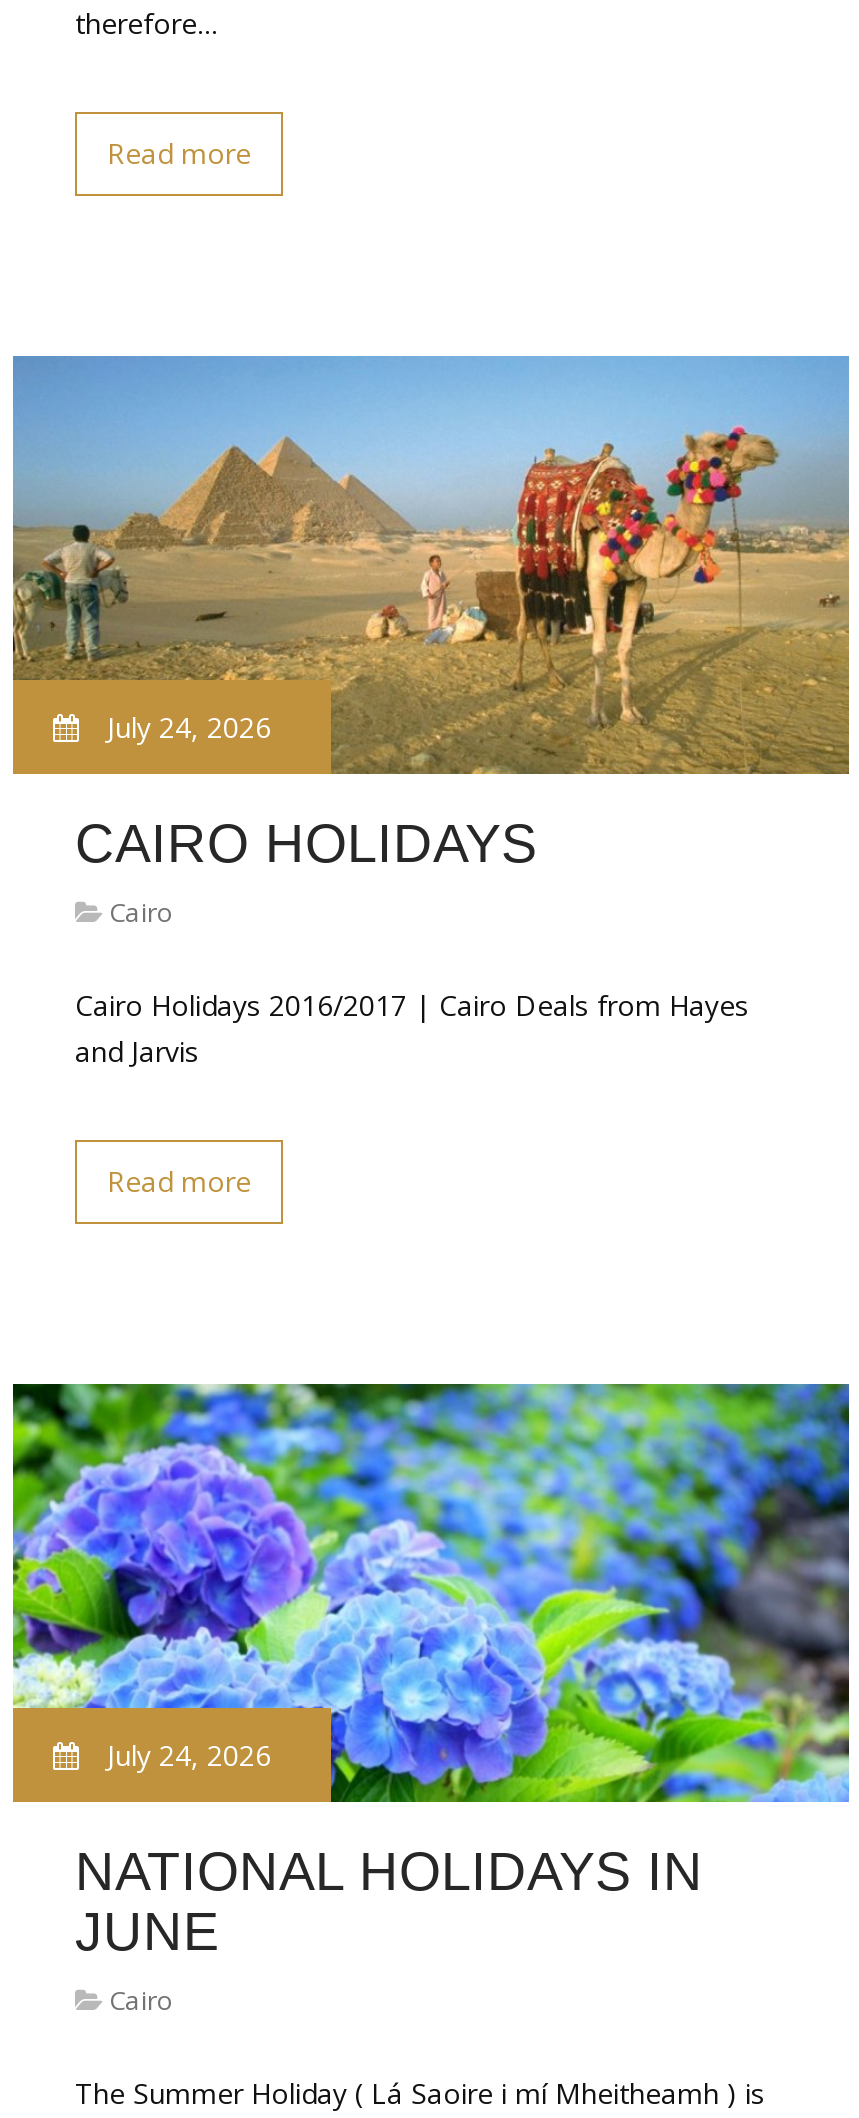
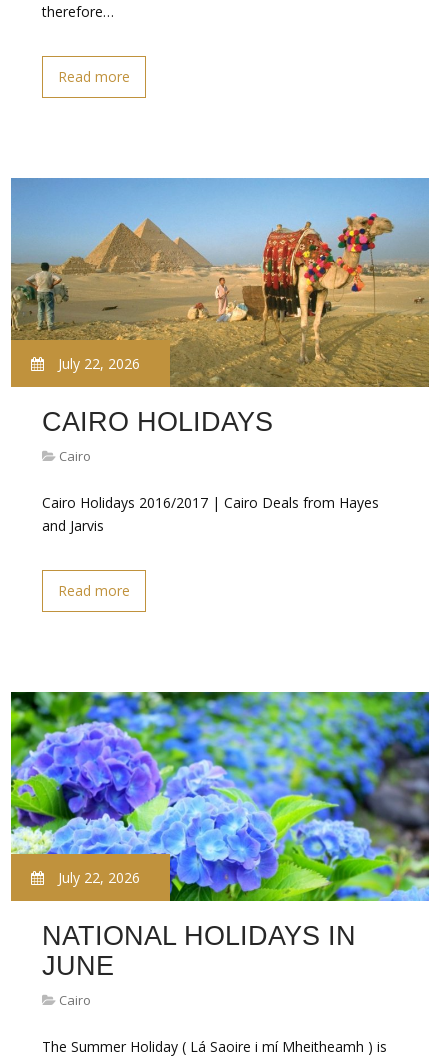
[99,708,271,746] July 24, 2026 -> [54,354,140,373] July 22, 2026
[99,1736,271,1774] July 24, 2026 -> [54,868,140,887] July 22, 2026

